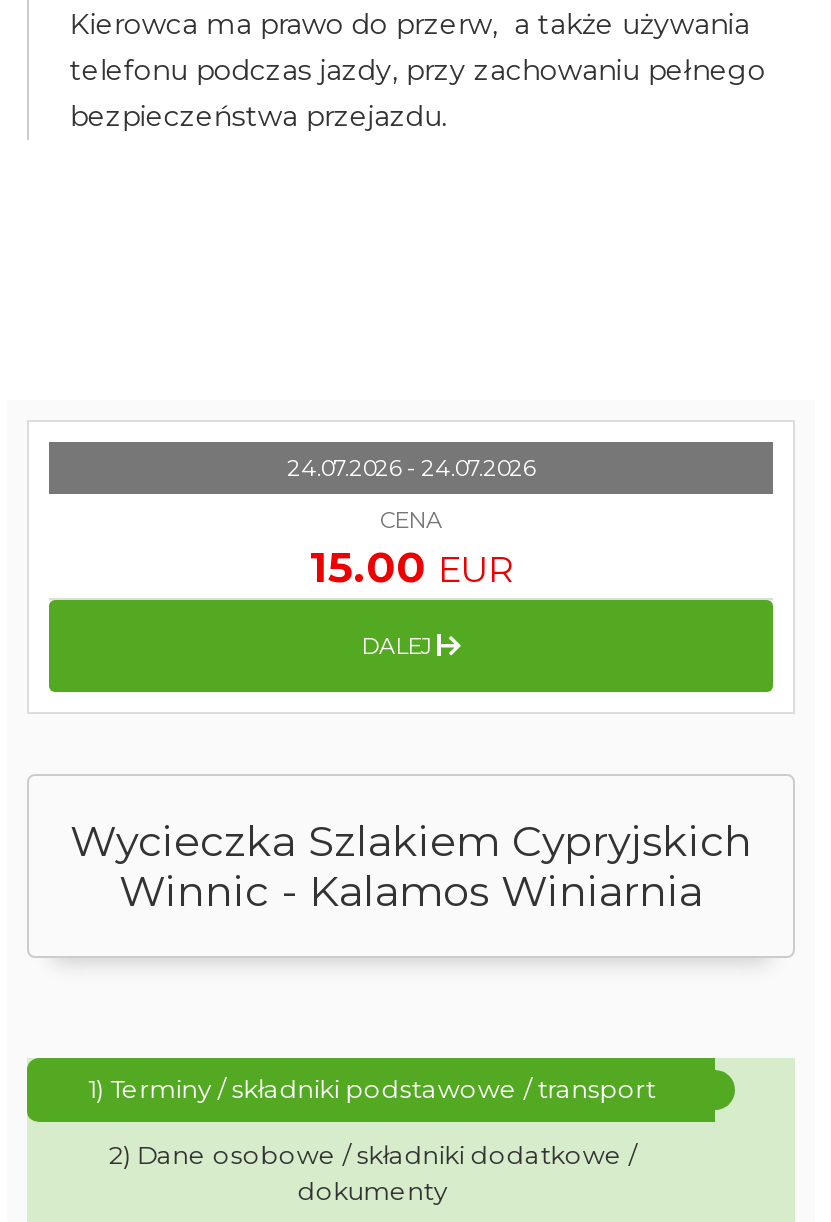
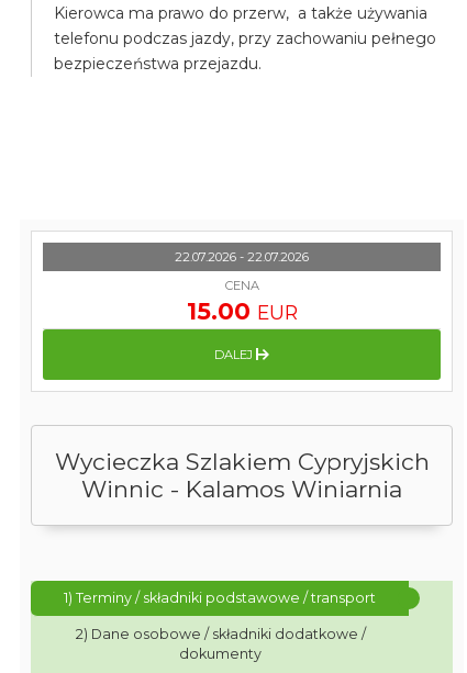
[287,454,535,482] 24.07.2026 - 24.07.2026 -> [175,249,309,265] 22.07.2026 - 22.07.2026

